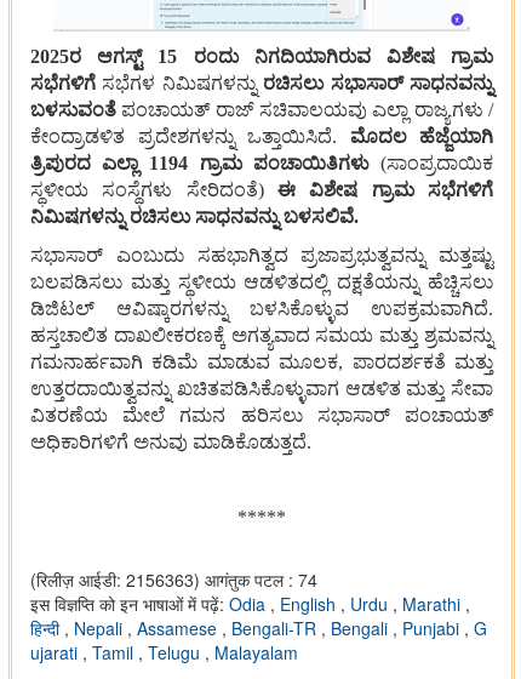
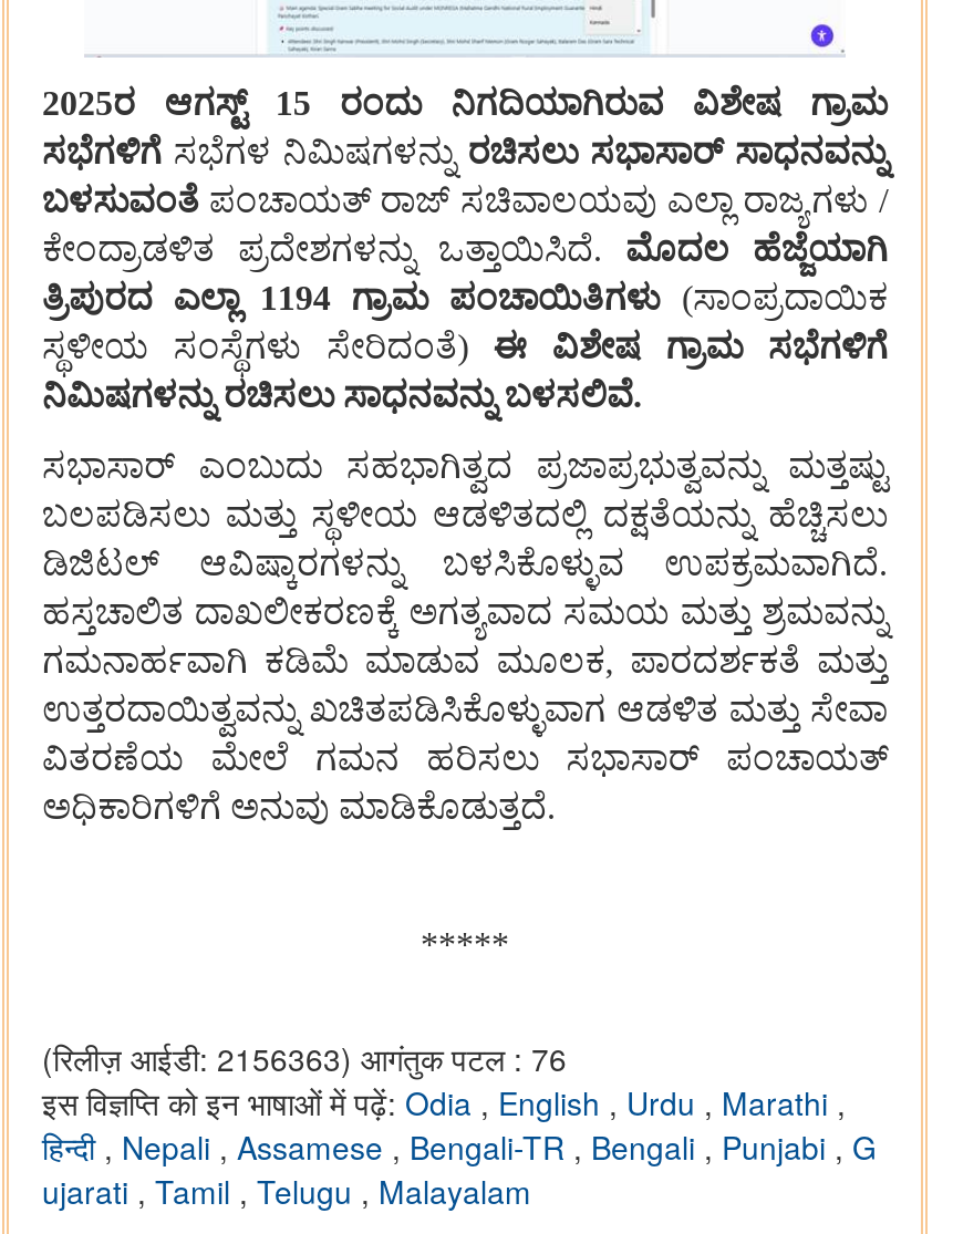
[30,567,317,591] (रिलीज़ आईडी: 2156363) आगंतुक पटल : 74 -> [42,1035,567,1079] (रिलीज़ आईडी: 2156363) आगंतुक पटल : 76

